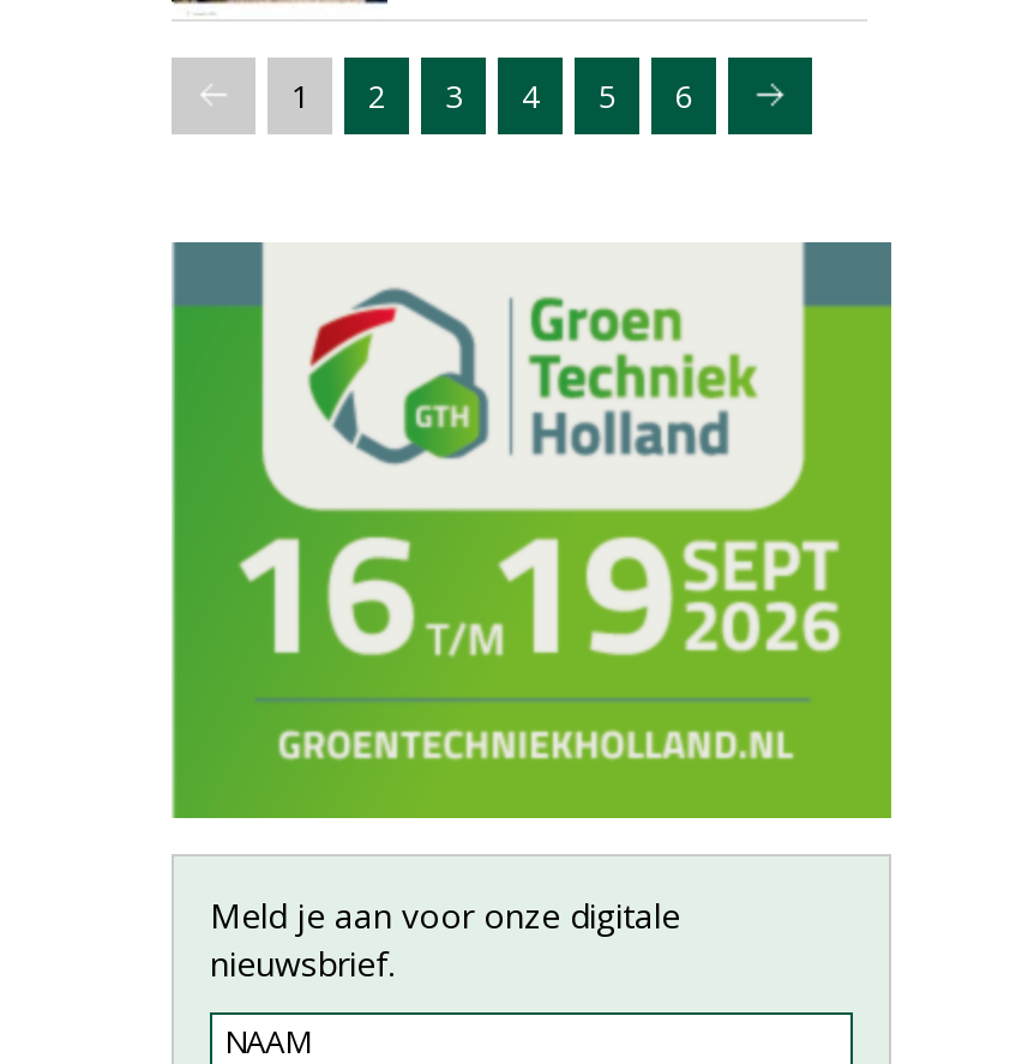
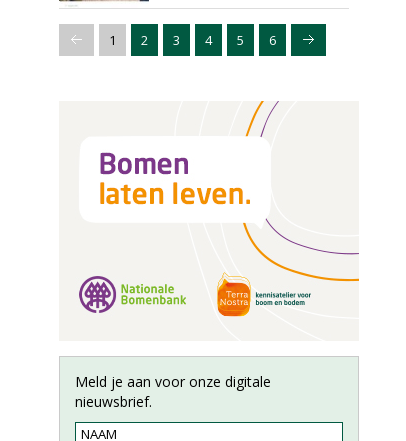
[172,240,894,820] [image] -> [60,100,360,341] [image]

